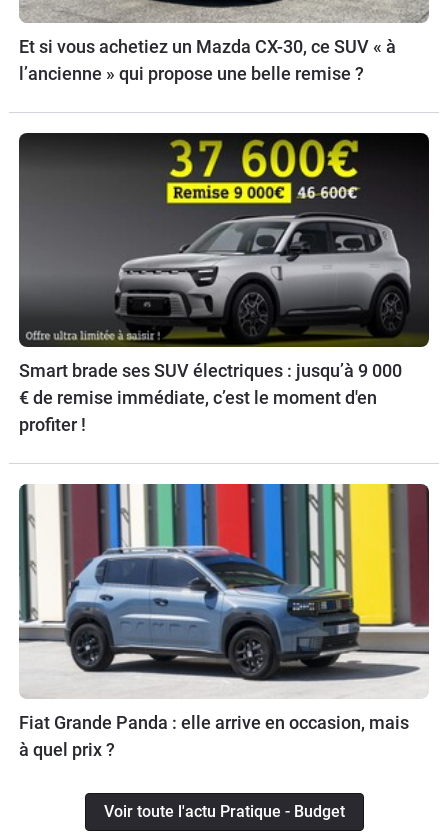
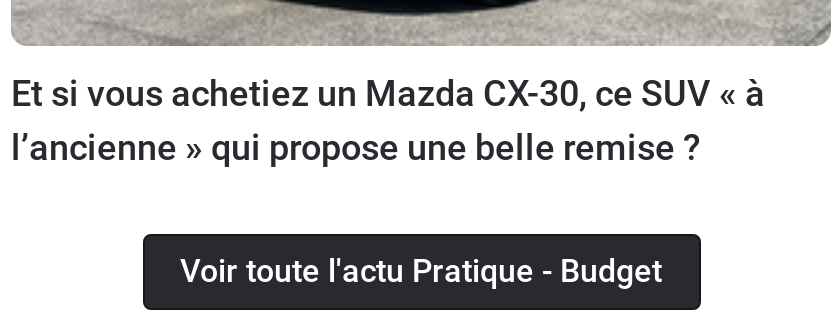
[19,117,429,435] [image] | Smart brade ses SUV électriques : jusqu’à 9 000 | € de remise immédiate, c’est le moment d'en | profiter ! -> none
[19,483,429,760] [image] | Fiat Grande Panda : elle arrive en occasion, mais | à quel prix ? -> none

